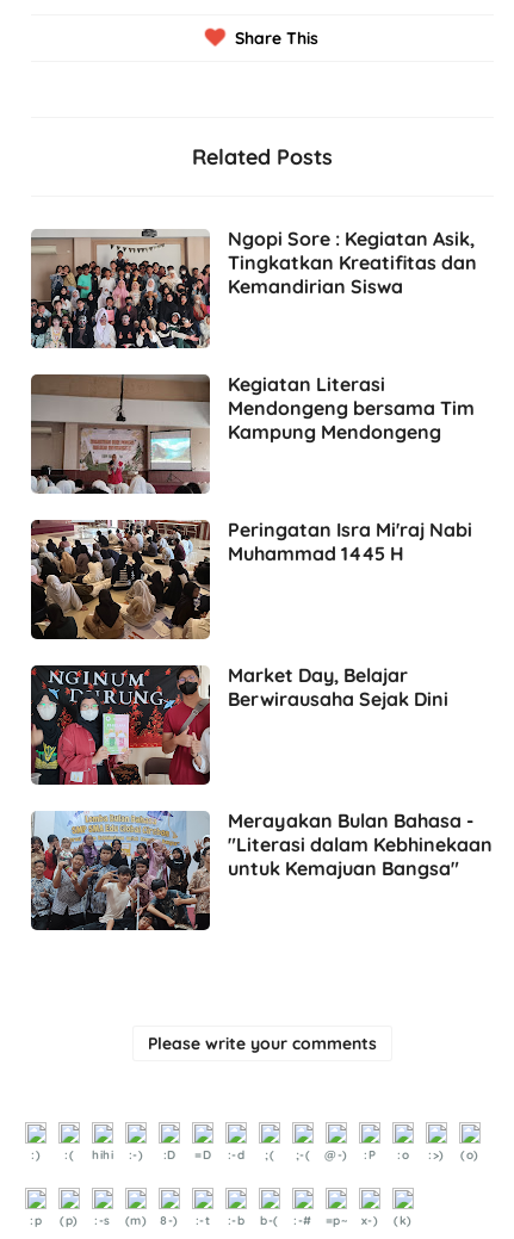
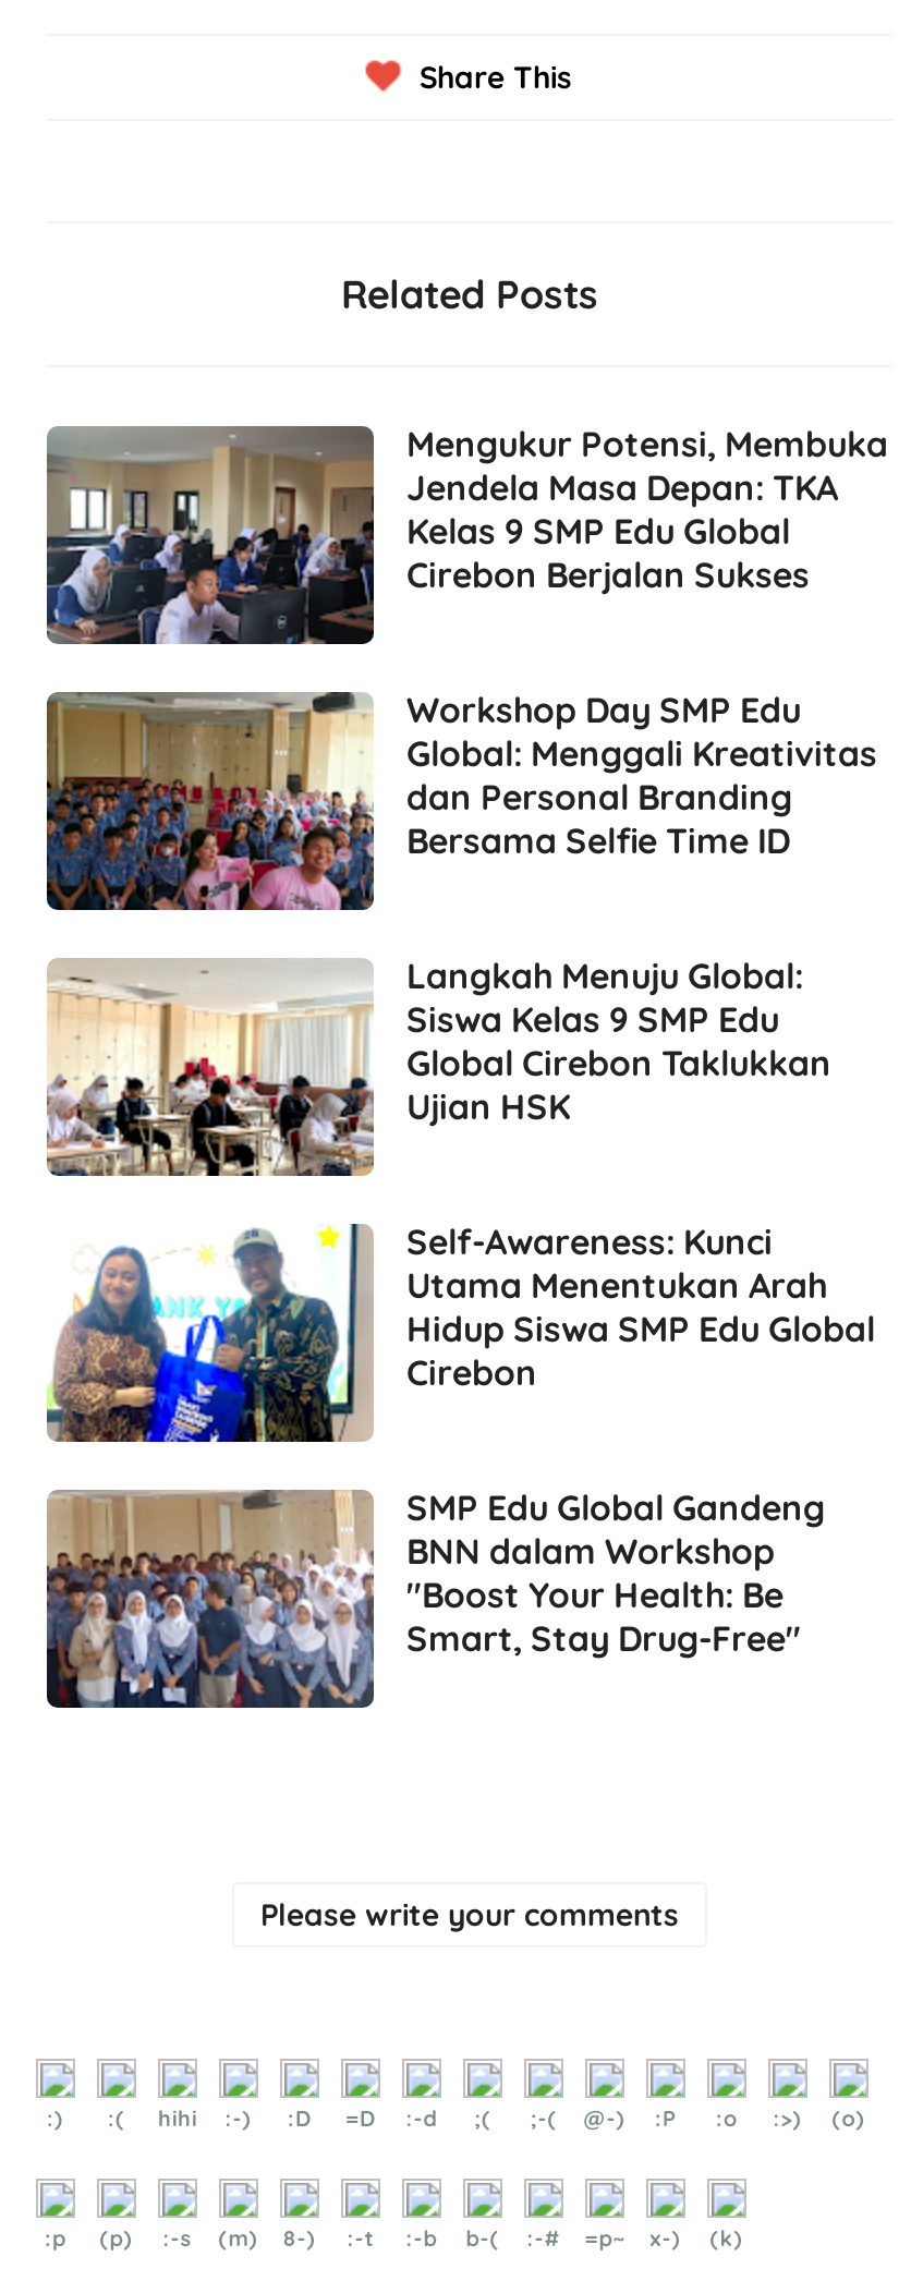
[31,226,477,349] [image] | Ngopi Sore : Kegiatan Asik, | Tingkatkan Kreatifitas dan | Kemandirian Siswa -> [45,421,888,646] [image] | Mengukur Potensi, Membuka | Jendela Masa Depan: TKA | Kelas 9 SMP Edu Global | Cirebon Berjalan Sukses
[30,371,475,495] [image] | Kegiatan Literasi | Mendongeng bersama Tim | Kampung Mendongeng -> [45,687,877,912] [image] | Workshop Day SMP Edu | Global: Menggali Kreativitas | dan Personal Branding | Bersama Selfie Time ID
[30,517,472,640] [image] | Peringatan Isra Mi'raj Nabi | Muhammad 1445 H -> [45,953,831,1178] [image] | Langkah Menuju Global: | Siswa Kelas 9 SMP Edu | Global Cirebon Taklukkan | Ujian HSK
[30,662,448,786] [image] | Market Day, Belajar | Berwirausaha Sejak Dini -> [45,1218,875,1444] [image] | Self-Awareness: Kunci | Utama Menentukan Arah | Hidup Siswa SMP Edu Global | Cirebon
[30,808,493,931] [image] | Merayakan Bulan Bahasa - | "Literasi dalam Kebhinekaan | untuk Kemajuan Bangsa" -> [47,1484,825,1710] [image] | SMP Edu Global Gandeng | BNN dalam Workshop | "Boost Your Health: Be | Smart, Stay Drug-Free"

